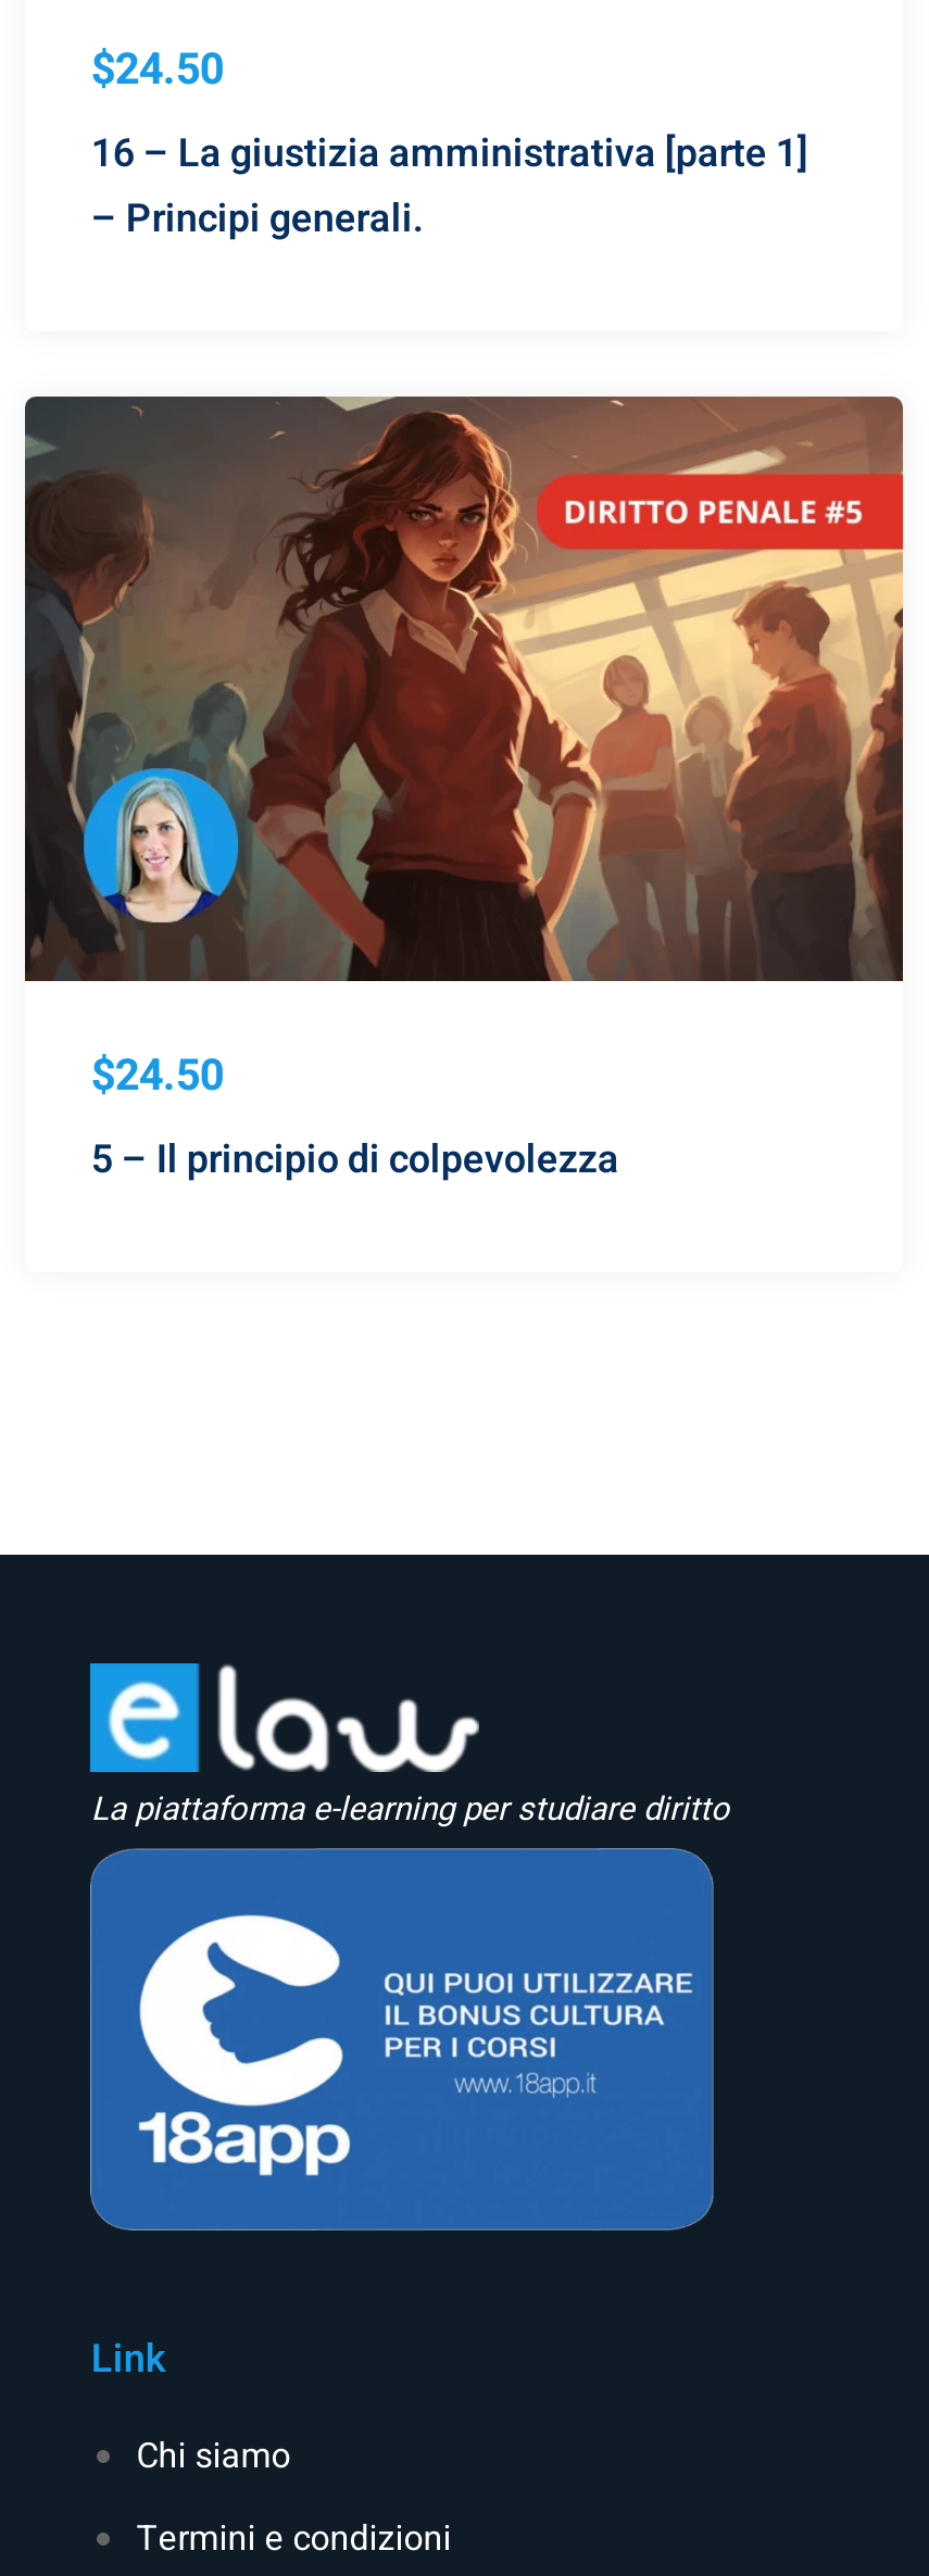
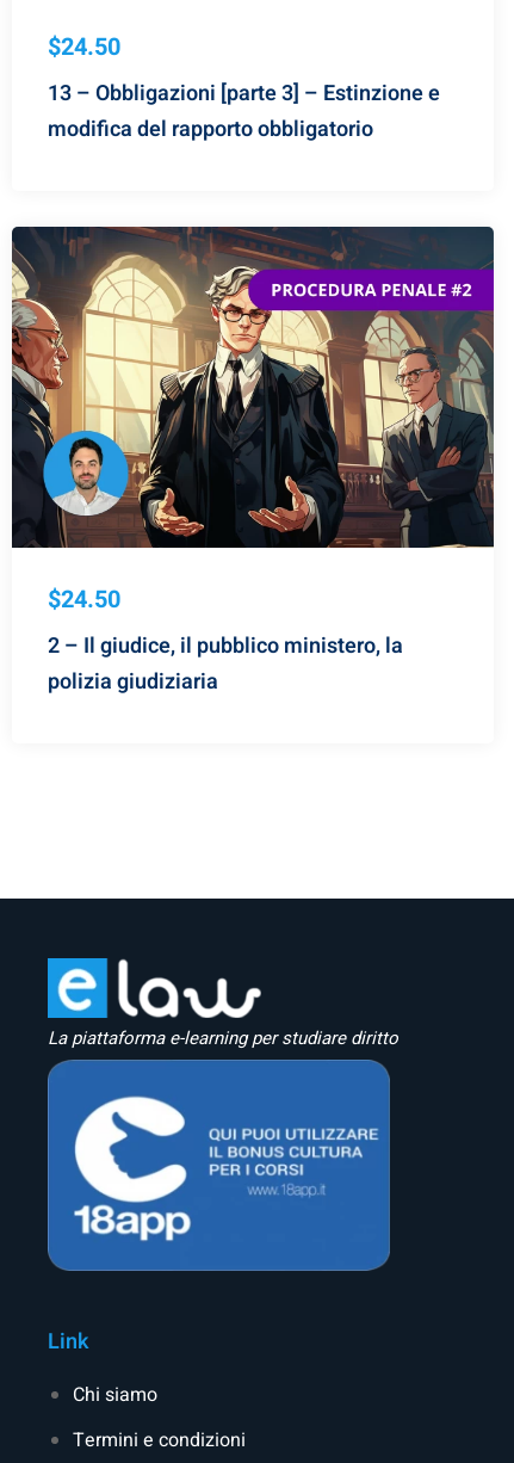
[91,125,808,249] 16 – La giustizia amministrativa [parte 1] | – Principi generali. -> [48,78,441,146] 13 – Obbligazioni [parte 3] – Estinzione e | modifica del rapporto obbligatorio
[23,394,905,983] [image] -> [11,226,495,549] [image]
[91,1131,619,1189] 5 – Il principio di colpevolezza -> [48,630,404,698] 2 – Il giudice, il pubblico ministero, la | polizia giudiziaria

